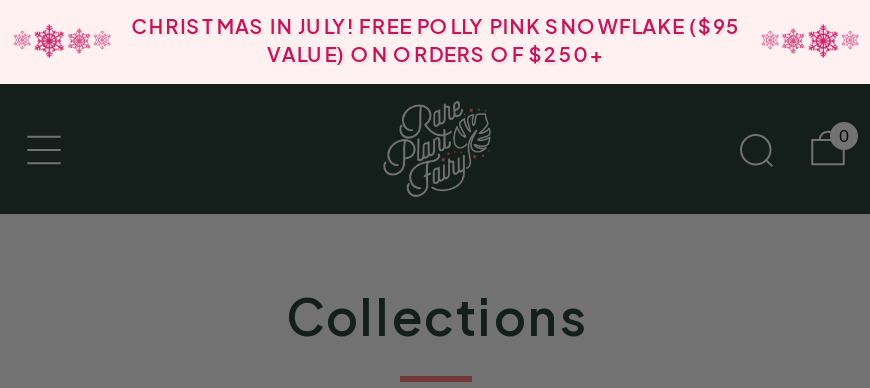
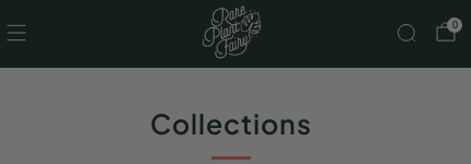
[131,14,741,66] CHRISTMAS IN JULY! FREE POLLY PINK SNOWFLAKE ($95 | VALUE) ON ORDERS OF $250+ -> none

